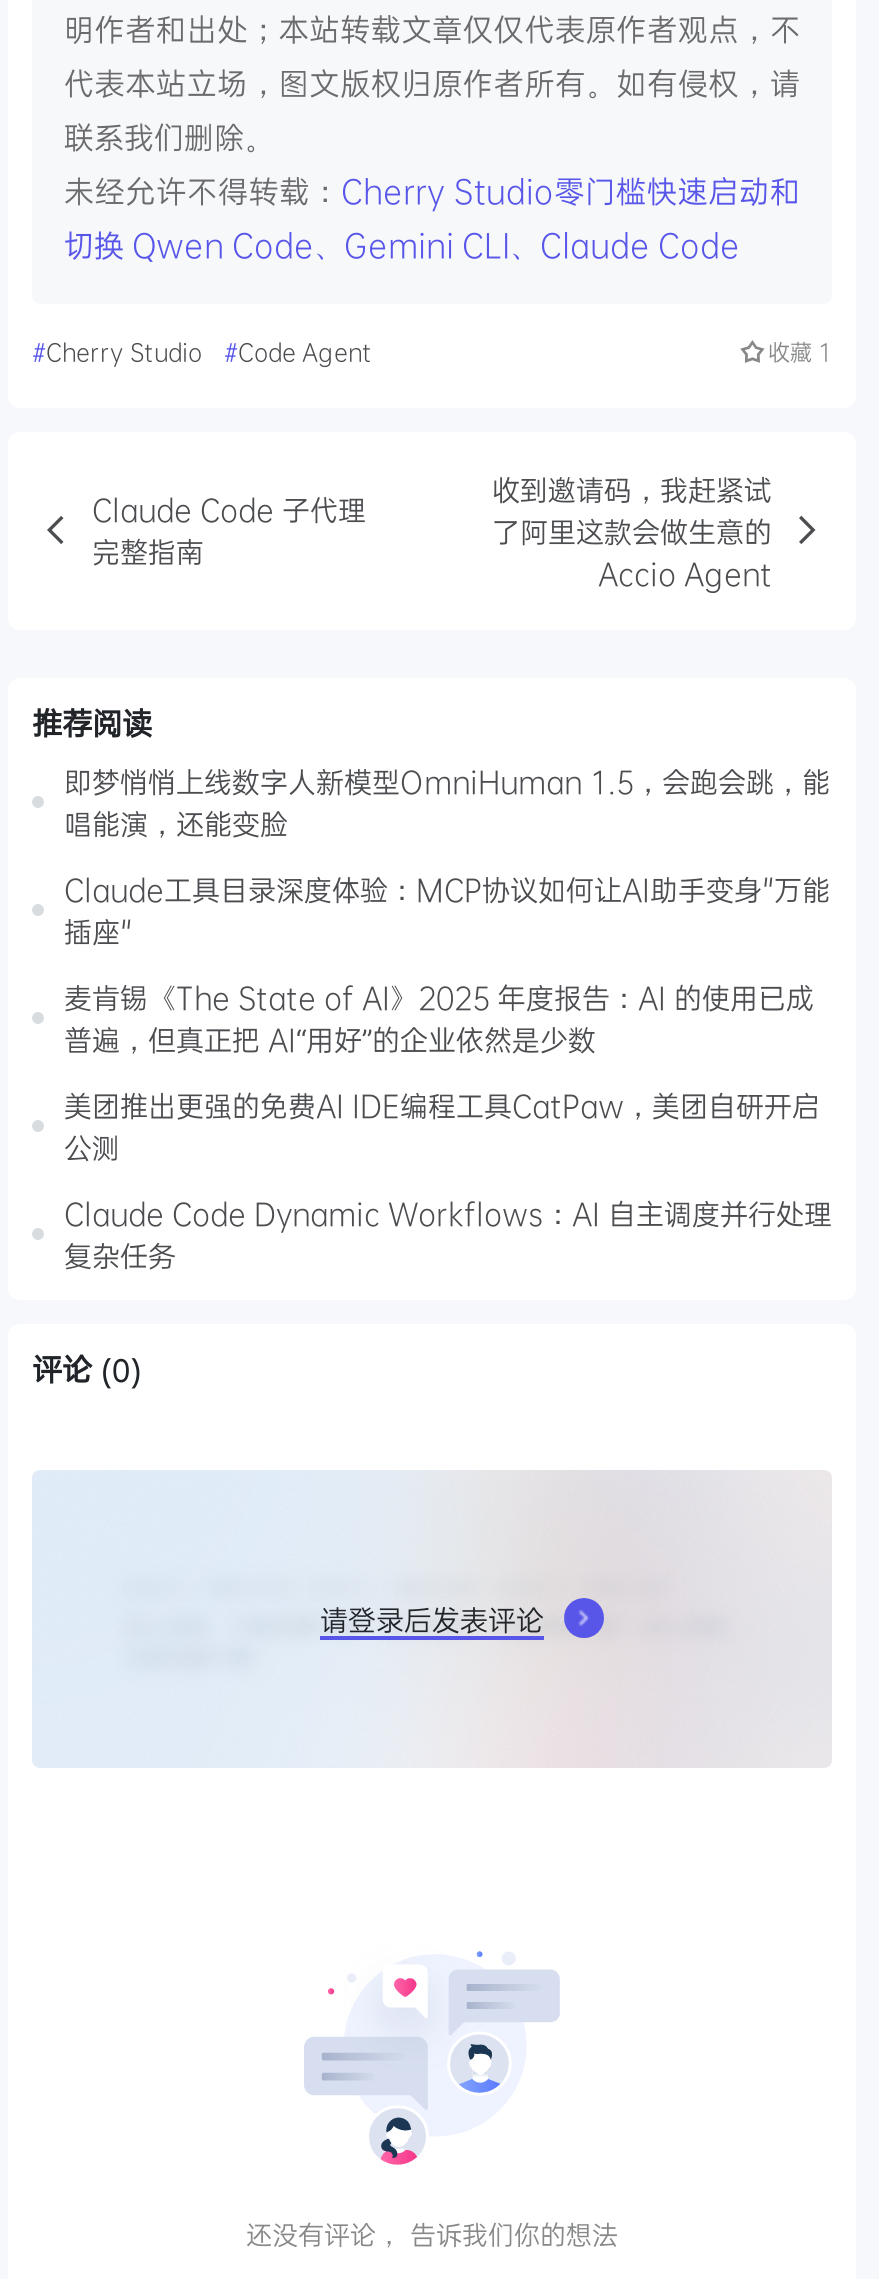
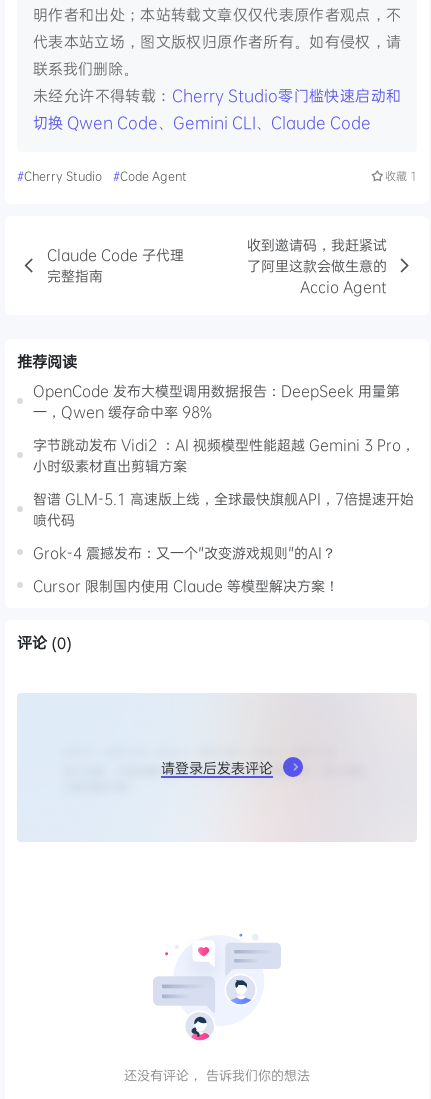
[64,762,830,842] 即梦悄悄上线数字人新模型OmniHuman 1.5，会跑会跳，能 | 唱能演，还能变脸 -> [33,381,400,421] OpenCode 发布大模型调用数据报告：DeepSeek 用量第 | 一，Qwen 缓存命中率 98%
[64,870,830,950] Claude工具目录深度体验：MCP协议如何让AI助手变身"万能 | 插座" -> [33,435,415,475] 字节跳动发布 Vidi2 ：AI 视频模型性能超越 Gemini 3 Pro， | 小时级素材直出剪辑方案
[64,978,814,1058] 麦肯锡《The State of AI》2025 年度报告：AI 的使用已成 | 普遍，但真正把 AI“用好”的企业依然是少数 -> [33,489,414,529] 智谱 GLM-5.1 高速版上线，全球最快旗舰API，7倍提速开始 | 喷代码
[64,1086,820,1166] 美团推出更强的免费AI IDE编程工具CatPaw，美团自研开启 | 公测 -> [33,543,336,562] Grok-4 震撼发布：又一个"改变游戏规则"的AI？
[64,1194,832,1274] Claude Code Dynamic Workflows：AI 自主调度并行处理 | 复杂任务 -> [33,576,339,595] Cursor 限制国内使用 Claude 等模型解决方案！

